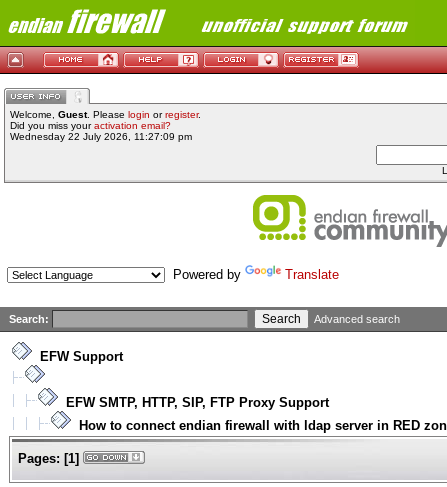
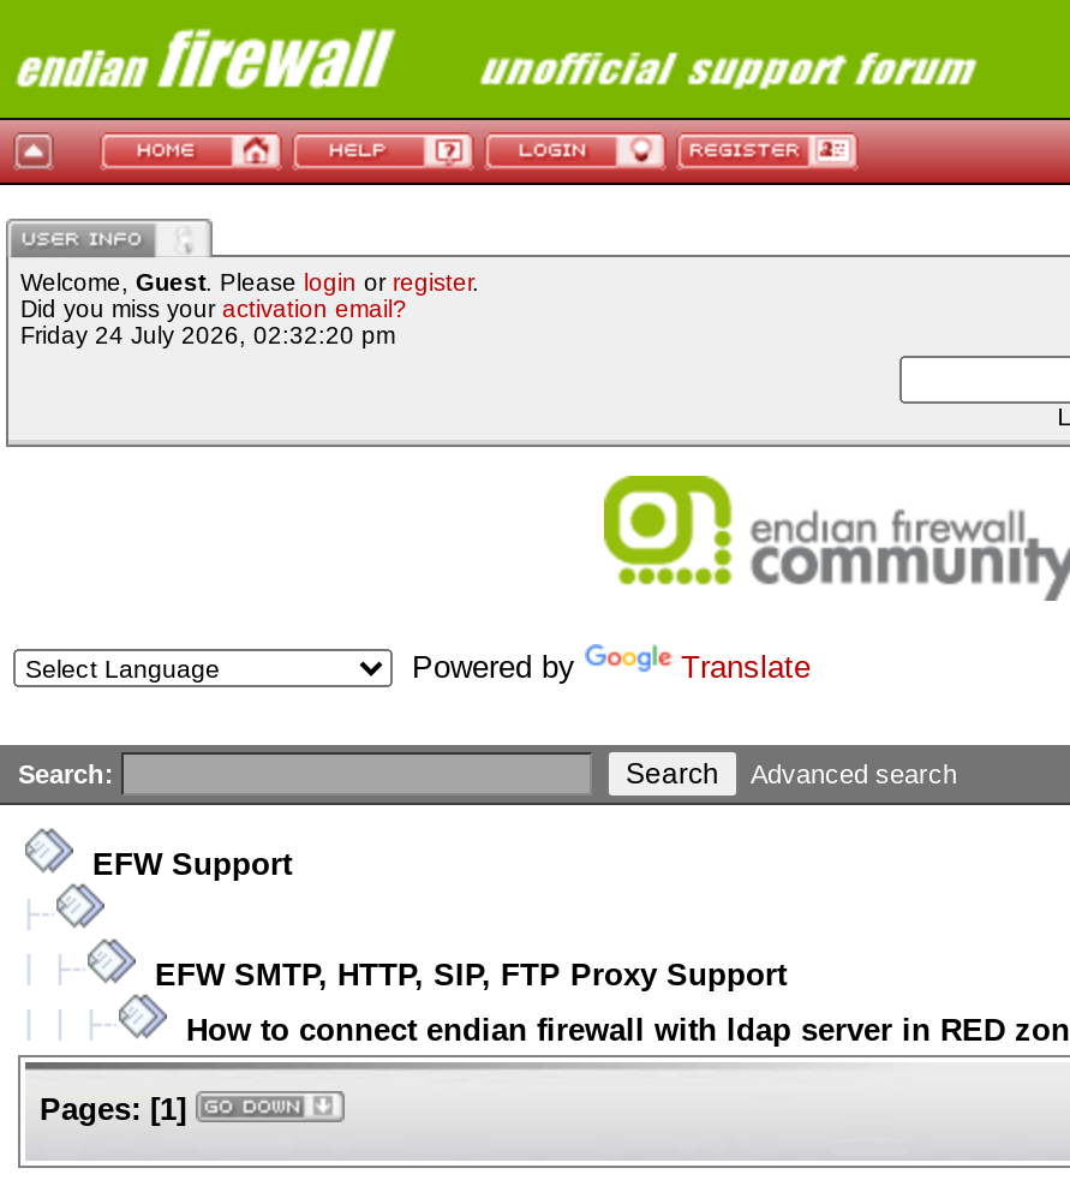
[10,131,192,142] Wednesday 22 July 2026, 11:27:09 pm -> [20,322,395,348] Friday 24 July 2026, 02:32:20 pm

